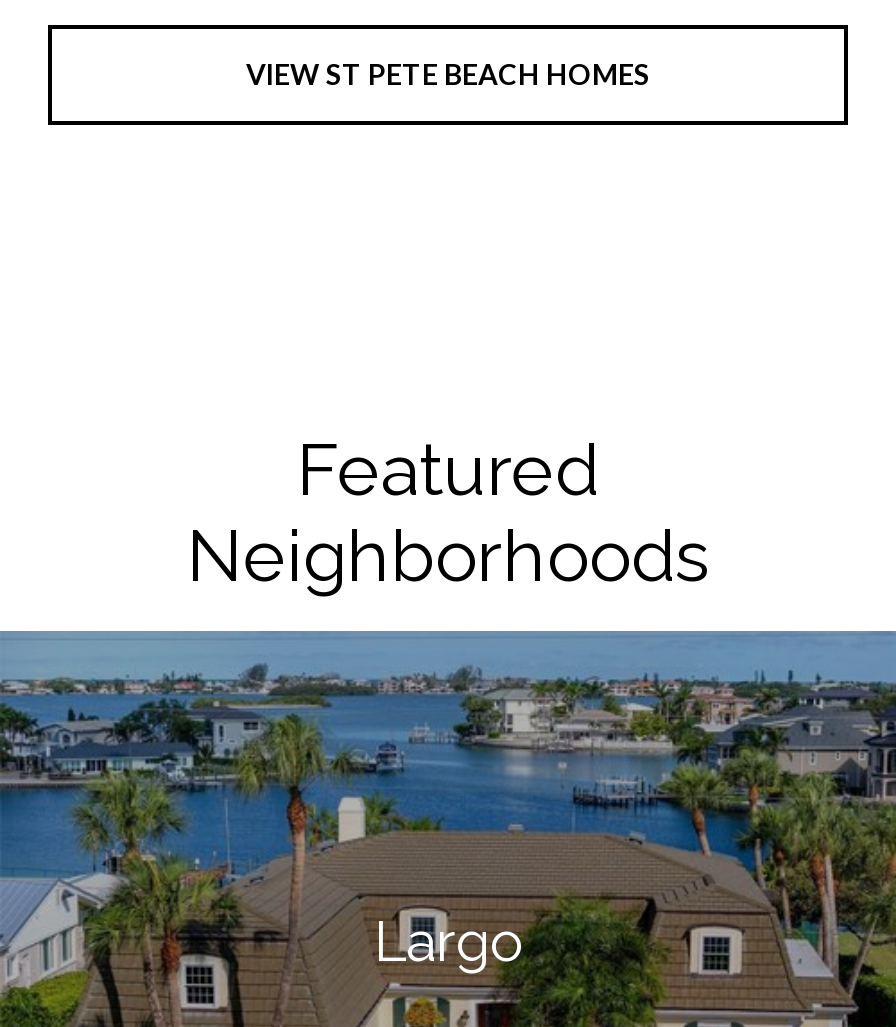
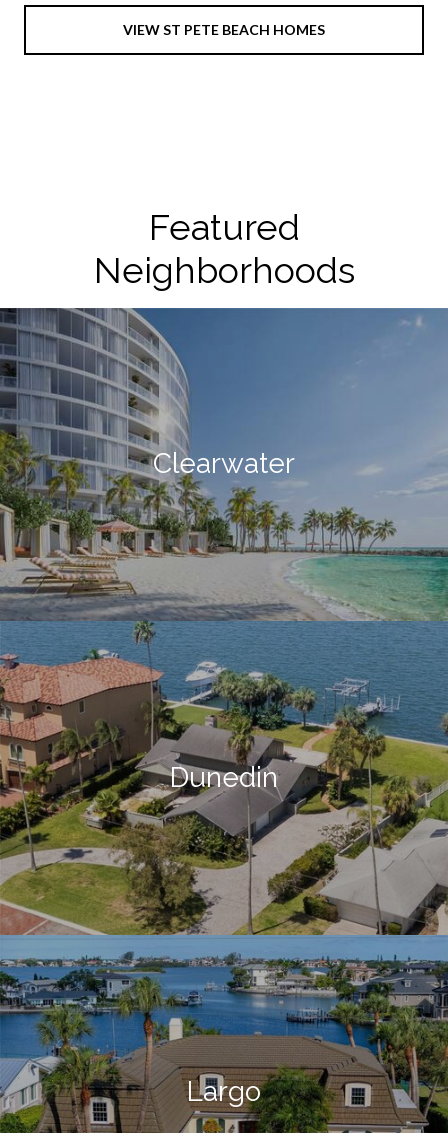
none -> [3,307,445,936] [image] | Clearwater
none -> [170,761,278,794] Dunedin

